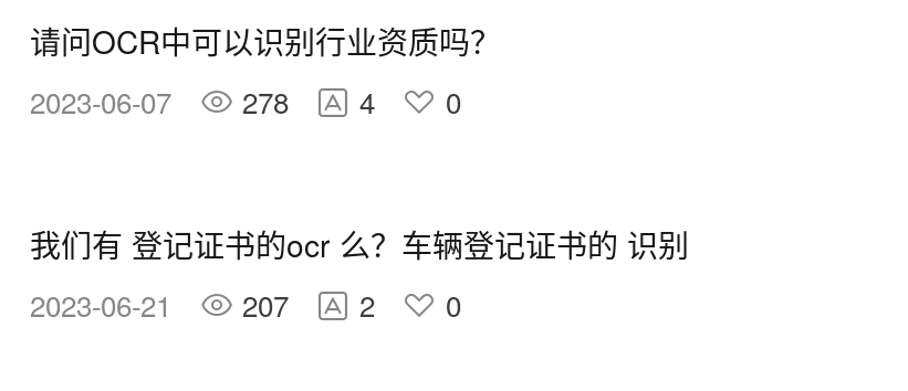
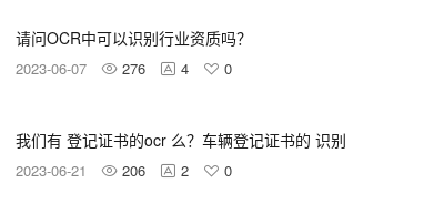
[30,81,461,123] 2023-06-07 278 4 0 -> [16,58,232,79] 2023-06-07 276 4 0
[30,284,461,326] 2023-06-21 207 2 0 -> [16,160,232,181] 2023-06-21 206 2 0

